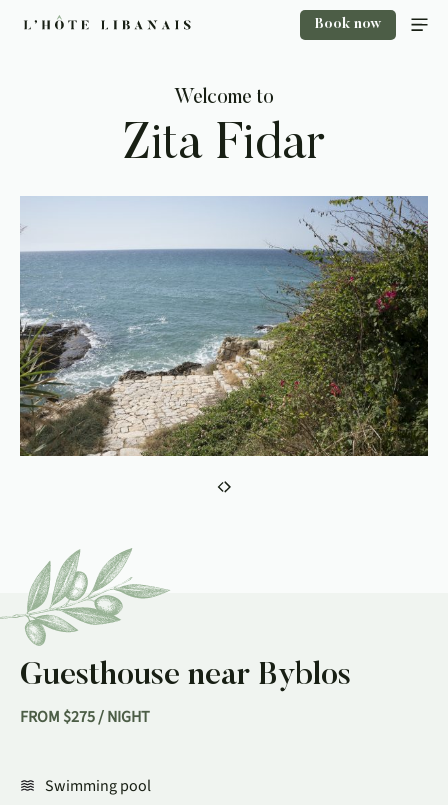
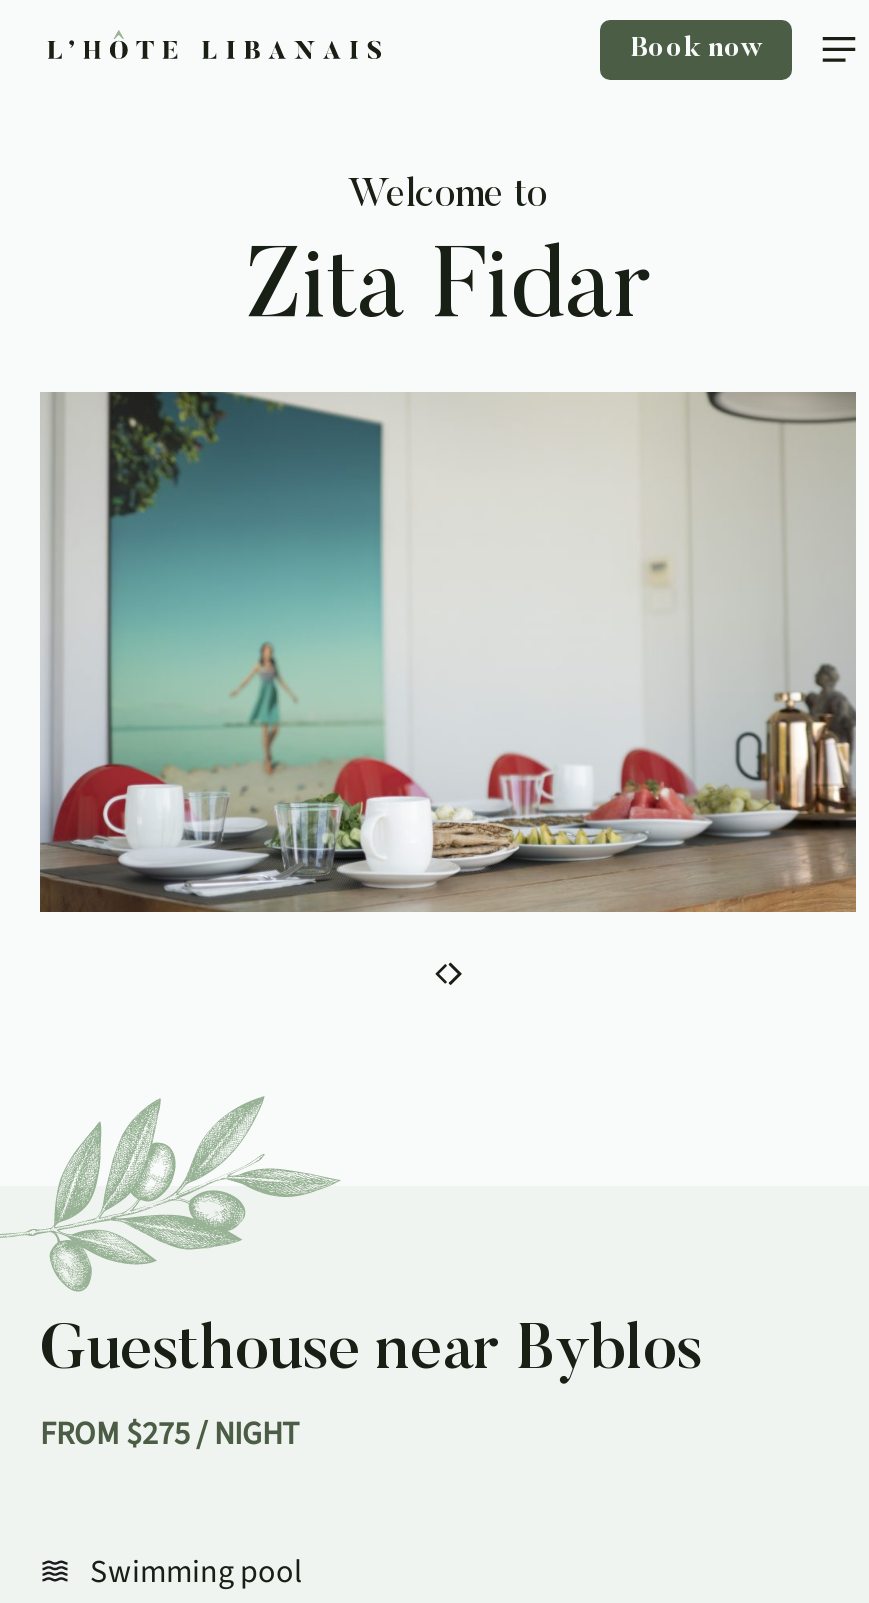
[19,196,429,457] [image] -> [40,390,858,914] [image]

